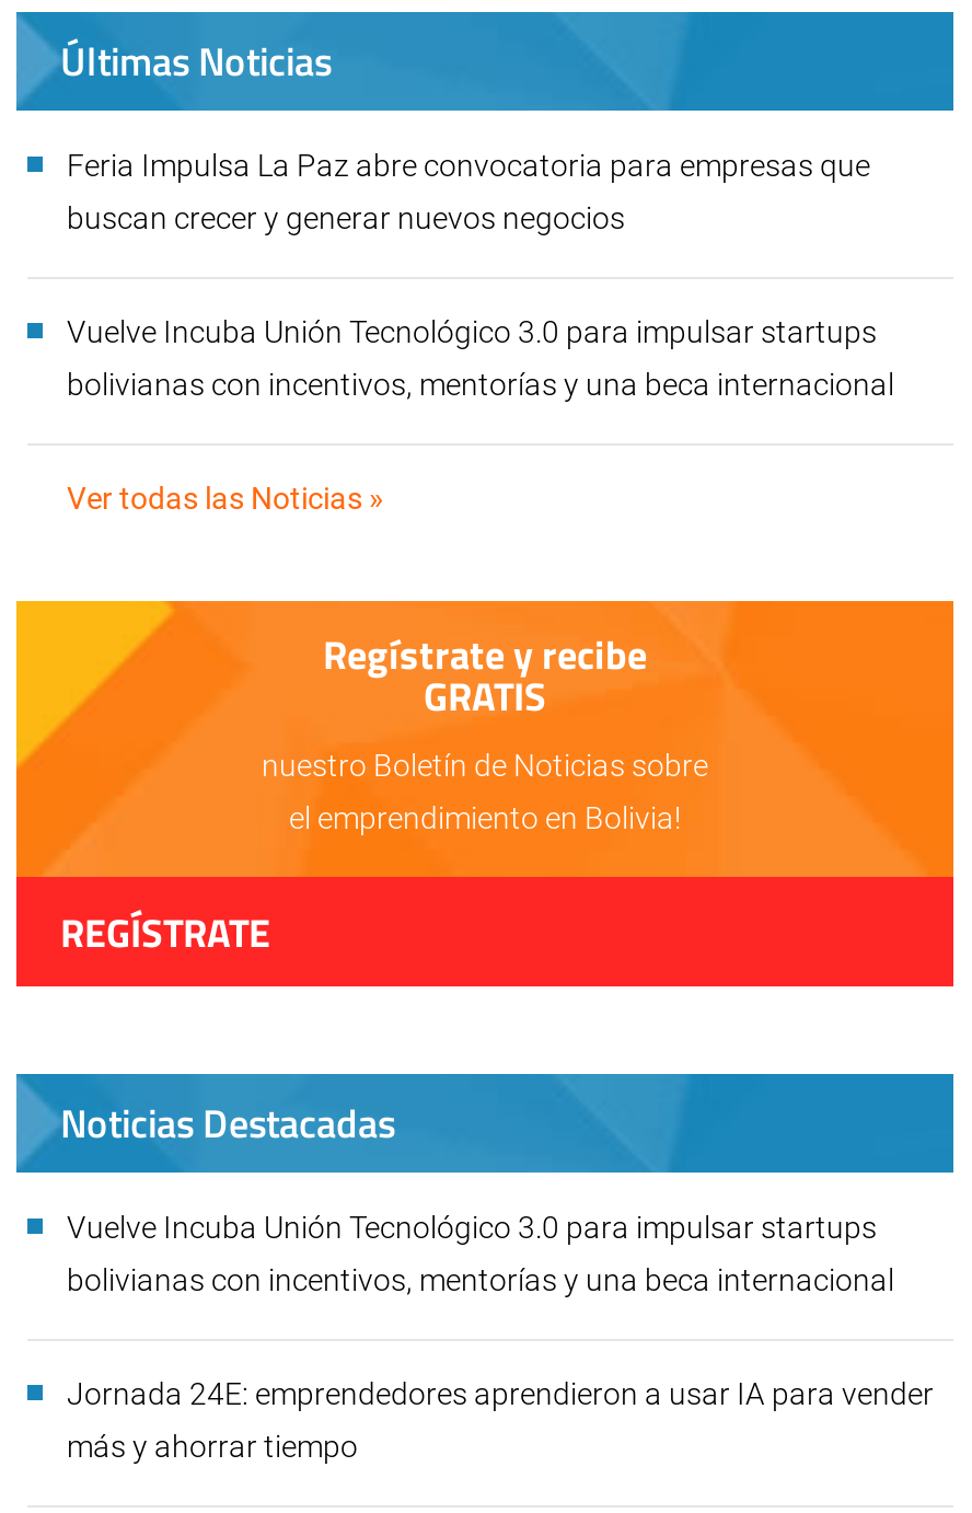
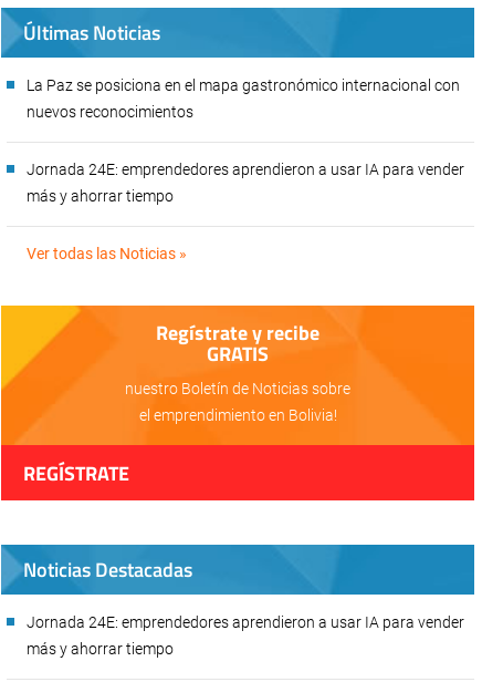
[67,148,870,183] Feria Impulsa La Paz abre convocatoria para empresas que -> [27,76,460,94] La Paz se posiciona en el mapa gastronómico internacional con
[67,200,625,235] buscan crecer y generar nuevos negocios -> [27,103,193,121] nuevos reconocimientos
[67,314,877,349] Vuelve Incuba Unión Tecnológico 3.0 para impulsar startups -> [27,161,464,178] Jornada 24E: emprendedores aprendieron a usar IA para vender
[67,367,901,402] bolivianas con incentivos, mentorías y una beca internacional -> [27,187,174,205] más y ahorrar tiempo
[67,1210,901,1297] Vuelve Incuba Unión Tecnológico 3.0 para impulsar startups | bolivianas con incentivos, mentorías y una beca internacional -> none

